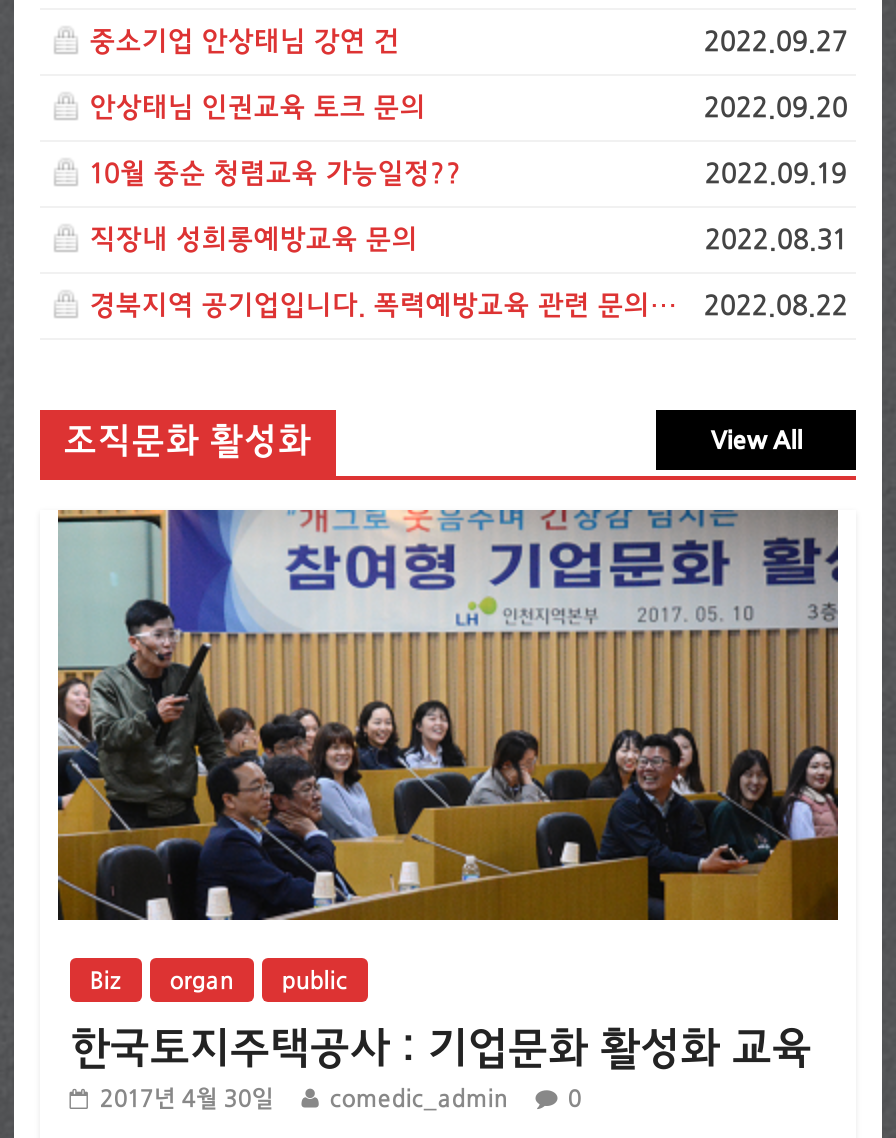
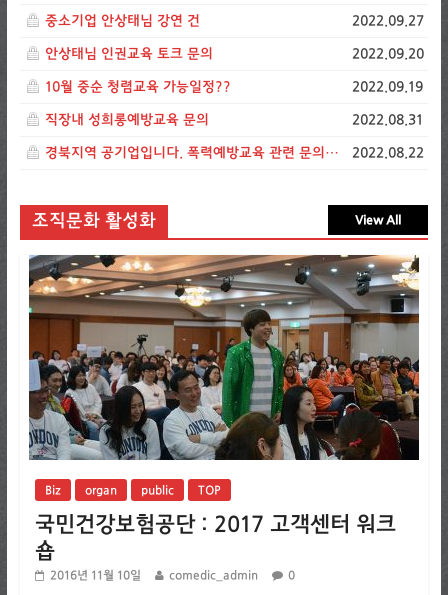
[56,508,840,922] [image] -> [28,254,420,461] [image]
[70,1027,812,1111] 한국토지주택공사 : 기업문화 활성화 교육 | 2017년 4월 30일 -> [35,484,396,581] TOP | 국민건강보험공단 : 2017 고객센터 워크 | 숍 | 2016년 11월 10일

